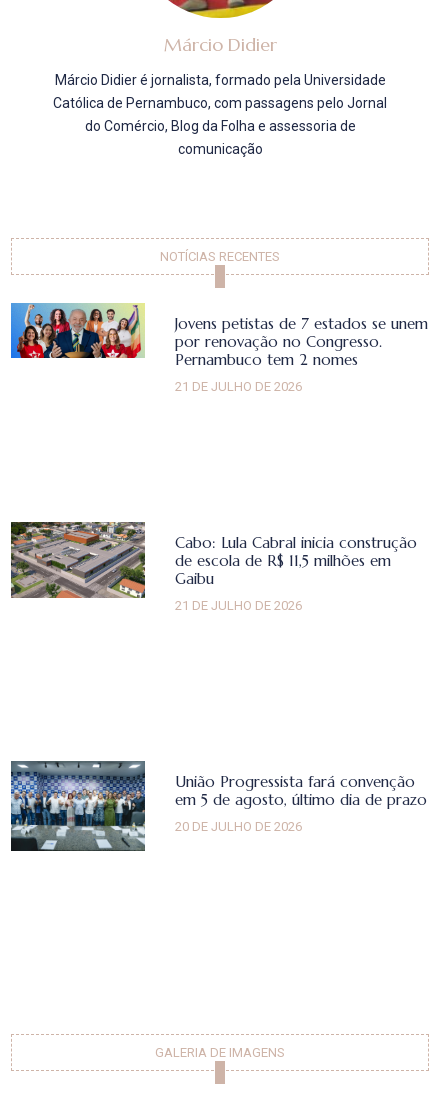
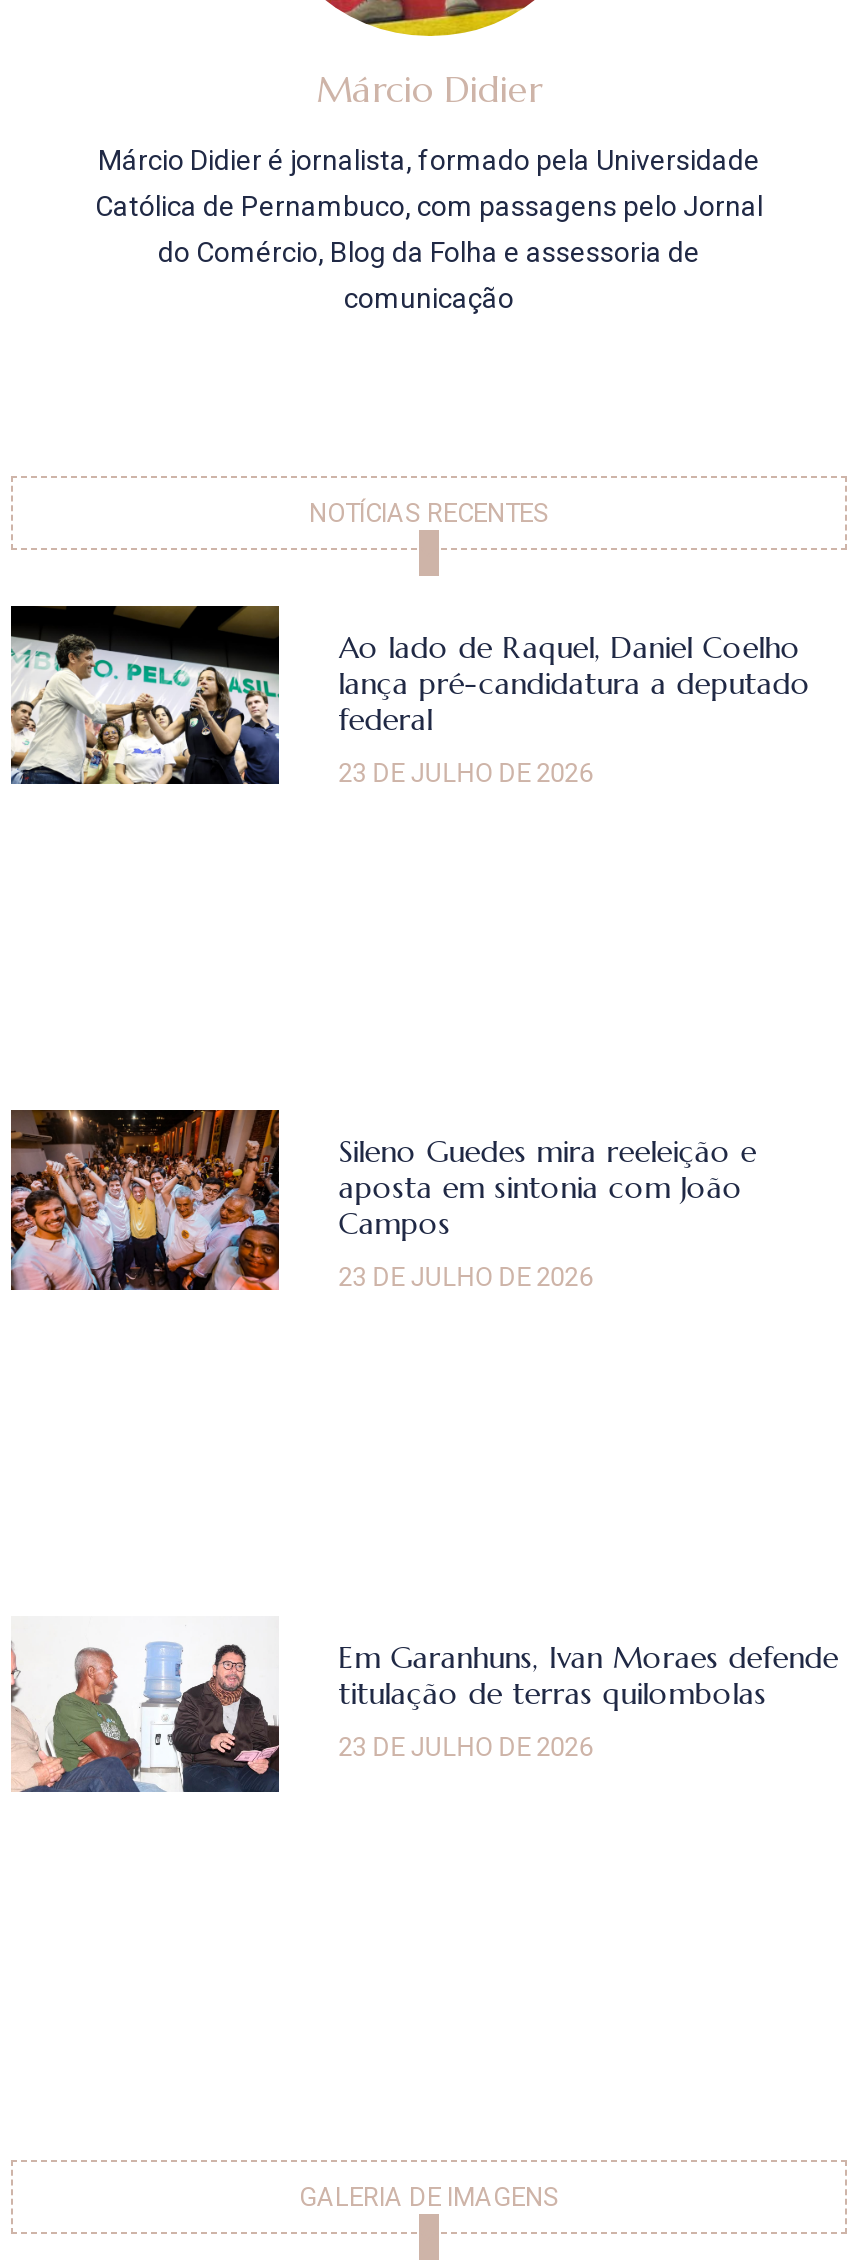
[10,302,428,368] [image] | Jovens petistas de 7 estados se unem | por renovação no Congresso. | Pernambuco tem 2 nomes -> [9,604,811,786] [image] | Ao lado de Raquel, Daniel Coelho | lança pré-candidatura a deputado | federal
[175,378,302,393] 21 DE JULHO DE 2026 -> [339,757,593,787] 23 DE JULHO DE 2026
[10,521,417,600] [image] | Cabo: Lula Cabral inicia construção | de escola de R$ 11,5 milhões em | Gaibu -> [9,1108,757,1292] [image] | Sileno Guedes mira reeleição e | aposta em sintonia com João | Campos
[175,598,302,613] 21 DE JULHO DE 2026 -> [339,1263,593,1293] 23 DE JULHO DE 2026
[10,760,427,852] [image] | União Progressista fará convenção | em 5 de agosto, último dia de prazo -> [11,1612,839,1794] [image] | Em Garanhuns, Ivan Moraes defende | titulação de terras quilombolas
[175,819,302,834] 20 DE JULHO DE 2026 -> [339,1733,593,1763] 23 DE JULHO DE 2026

